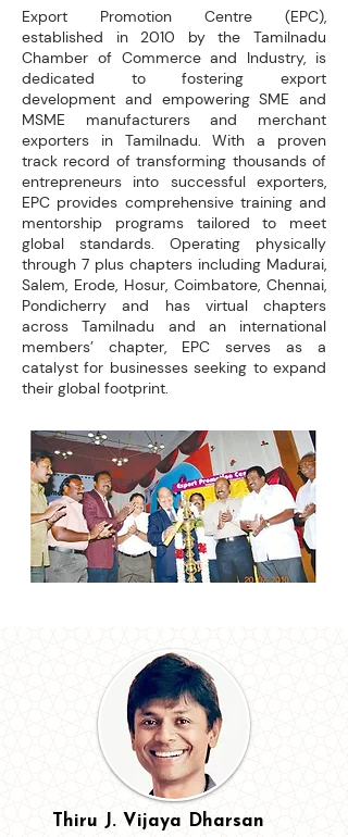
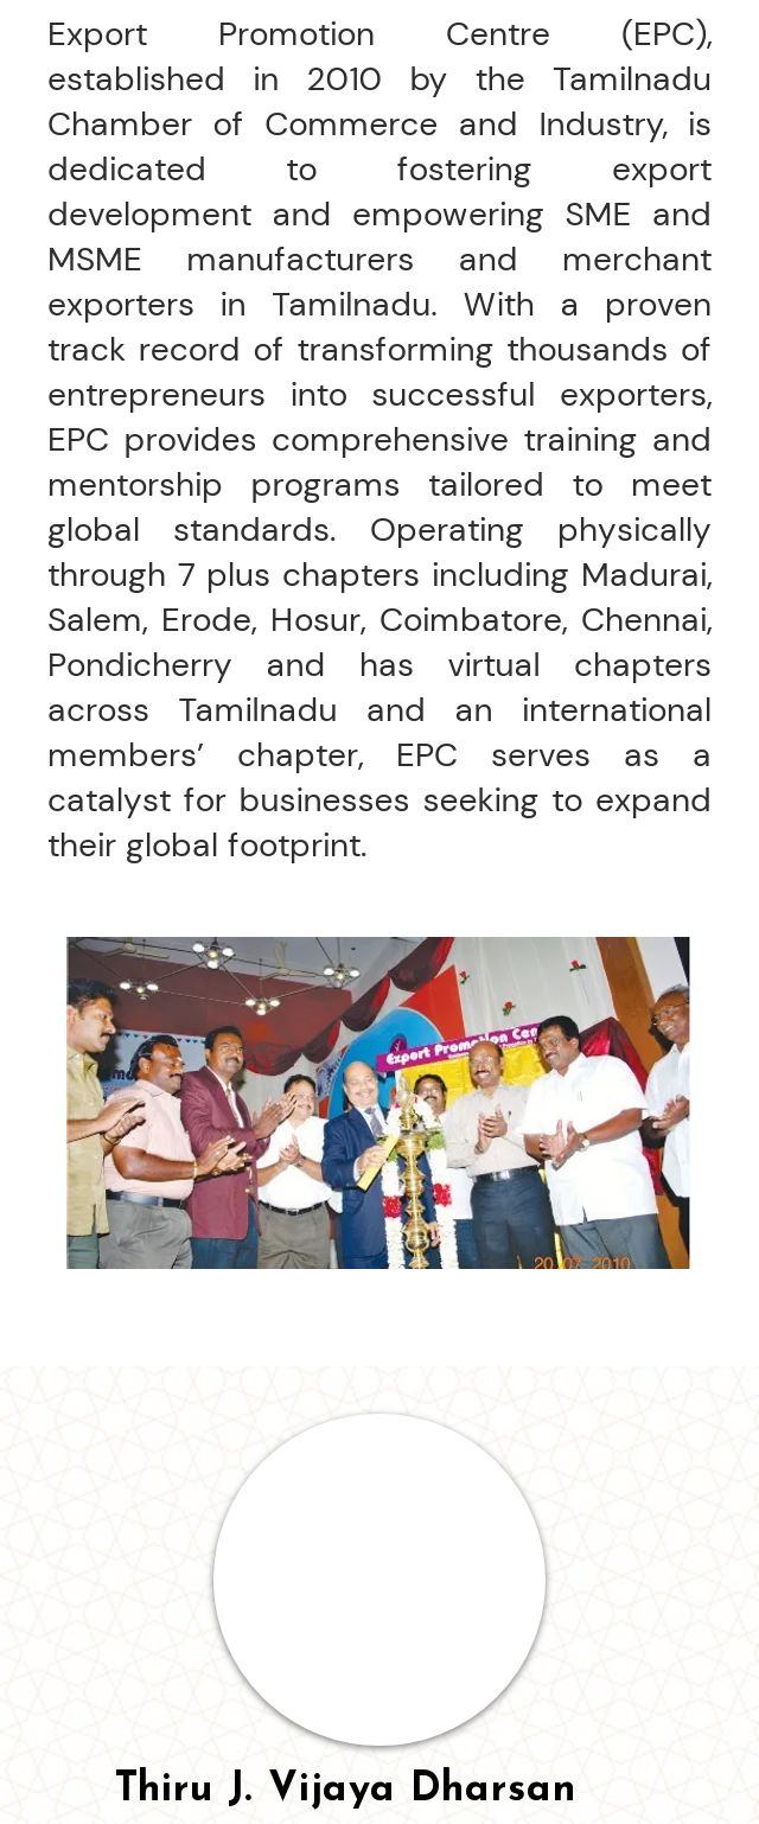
[125,652,224,799] [image] -> none

